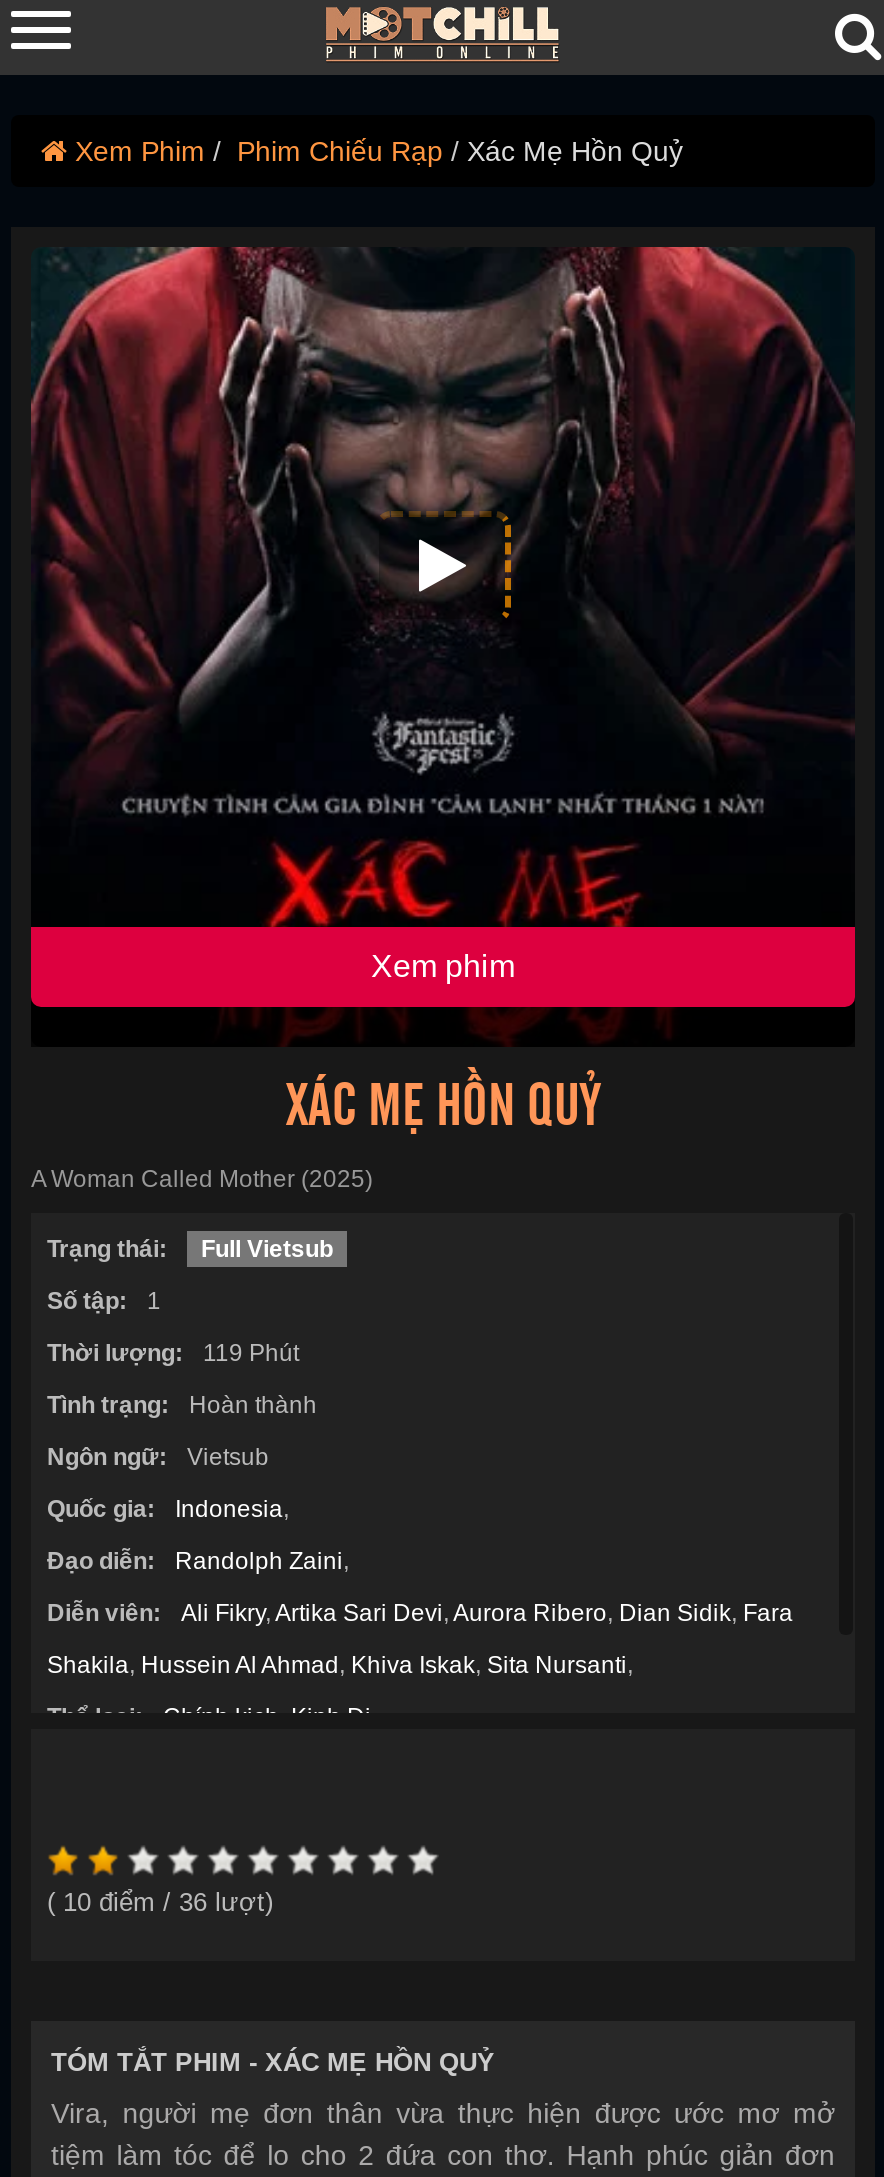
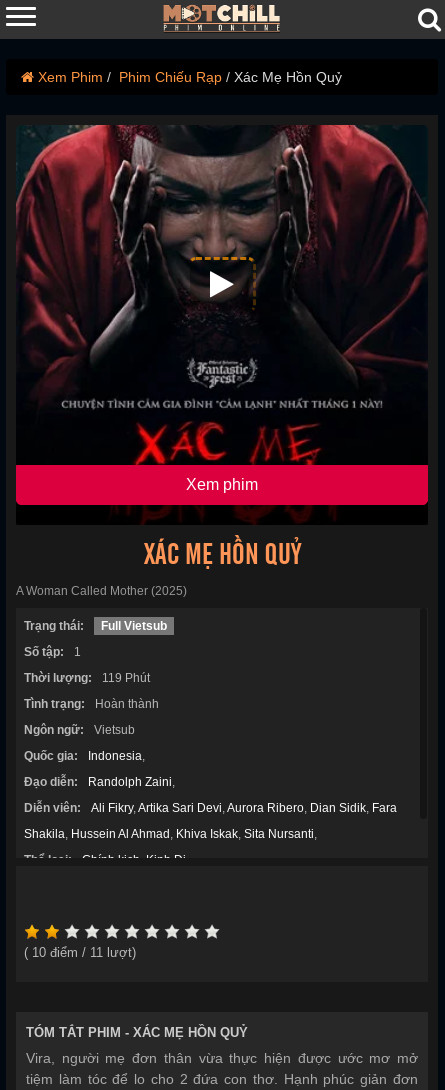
[47,1887,273,1917] (10 điểm / 36 lượt) -> [24,945,136,960] (10 điểm / 11 lượt)

